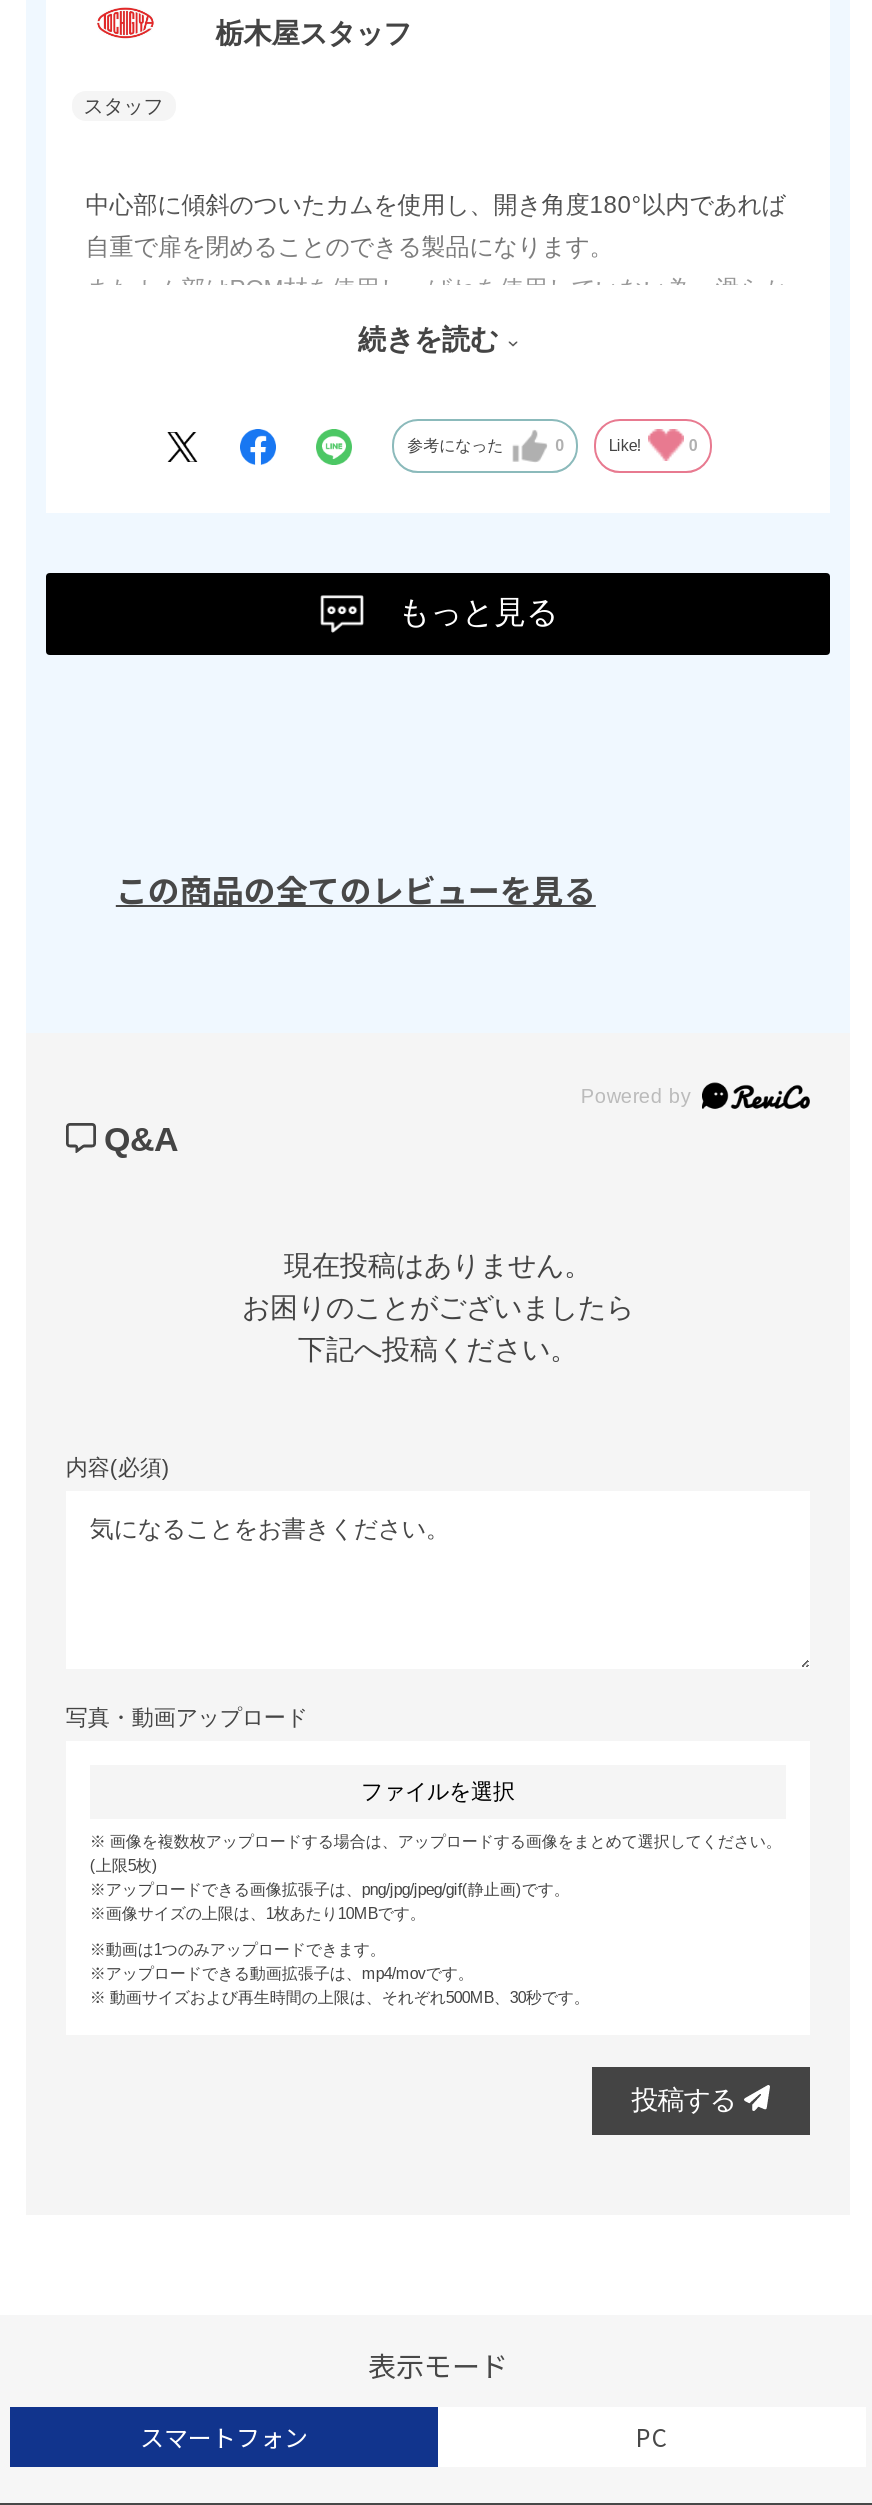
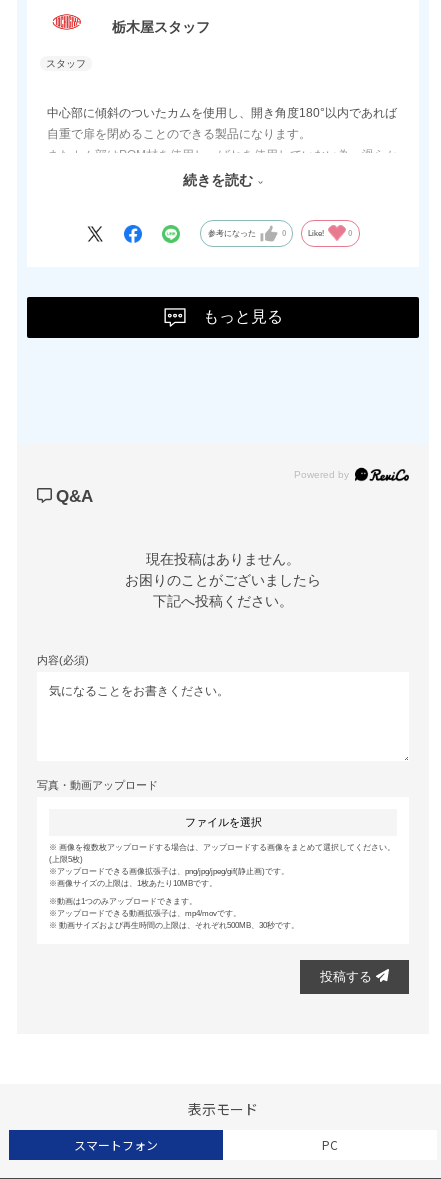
[116,864,596,912] この商品の全てのレビューを見る -> none

